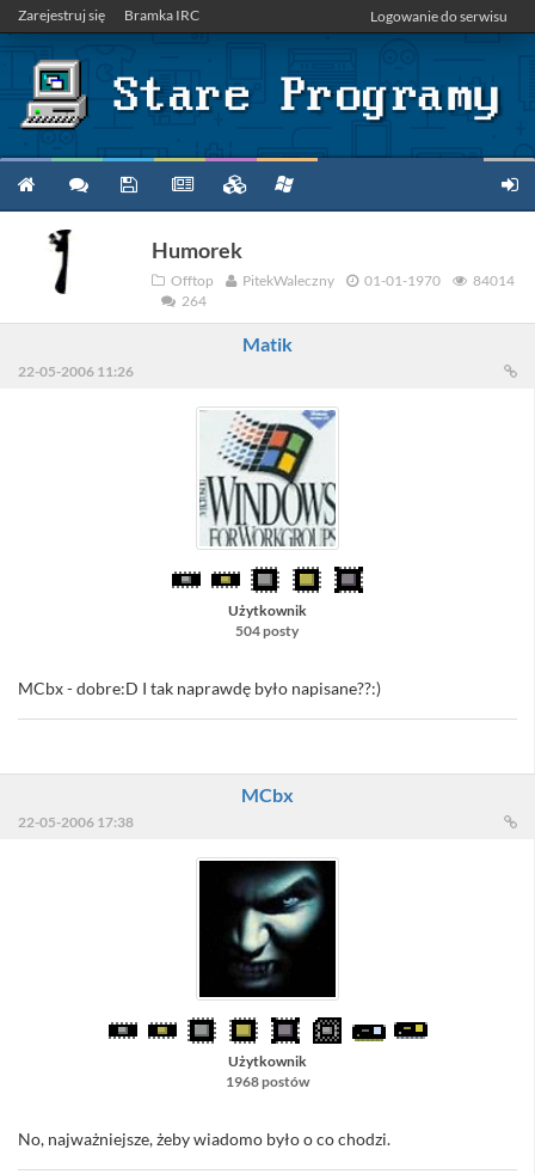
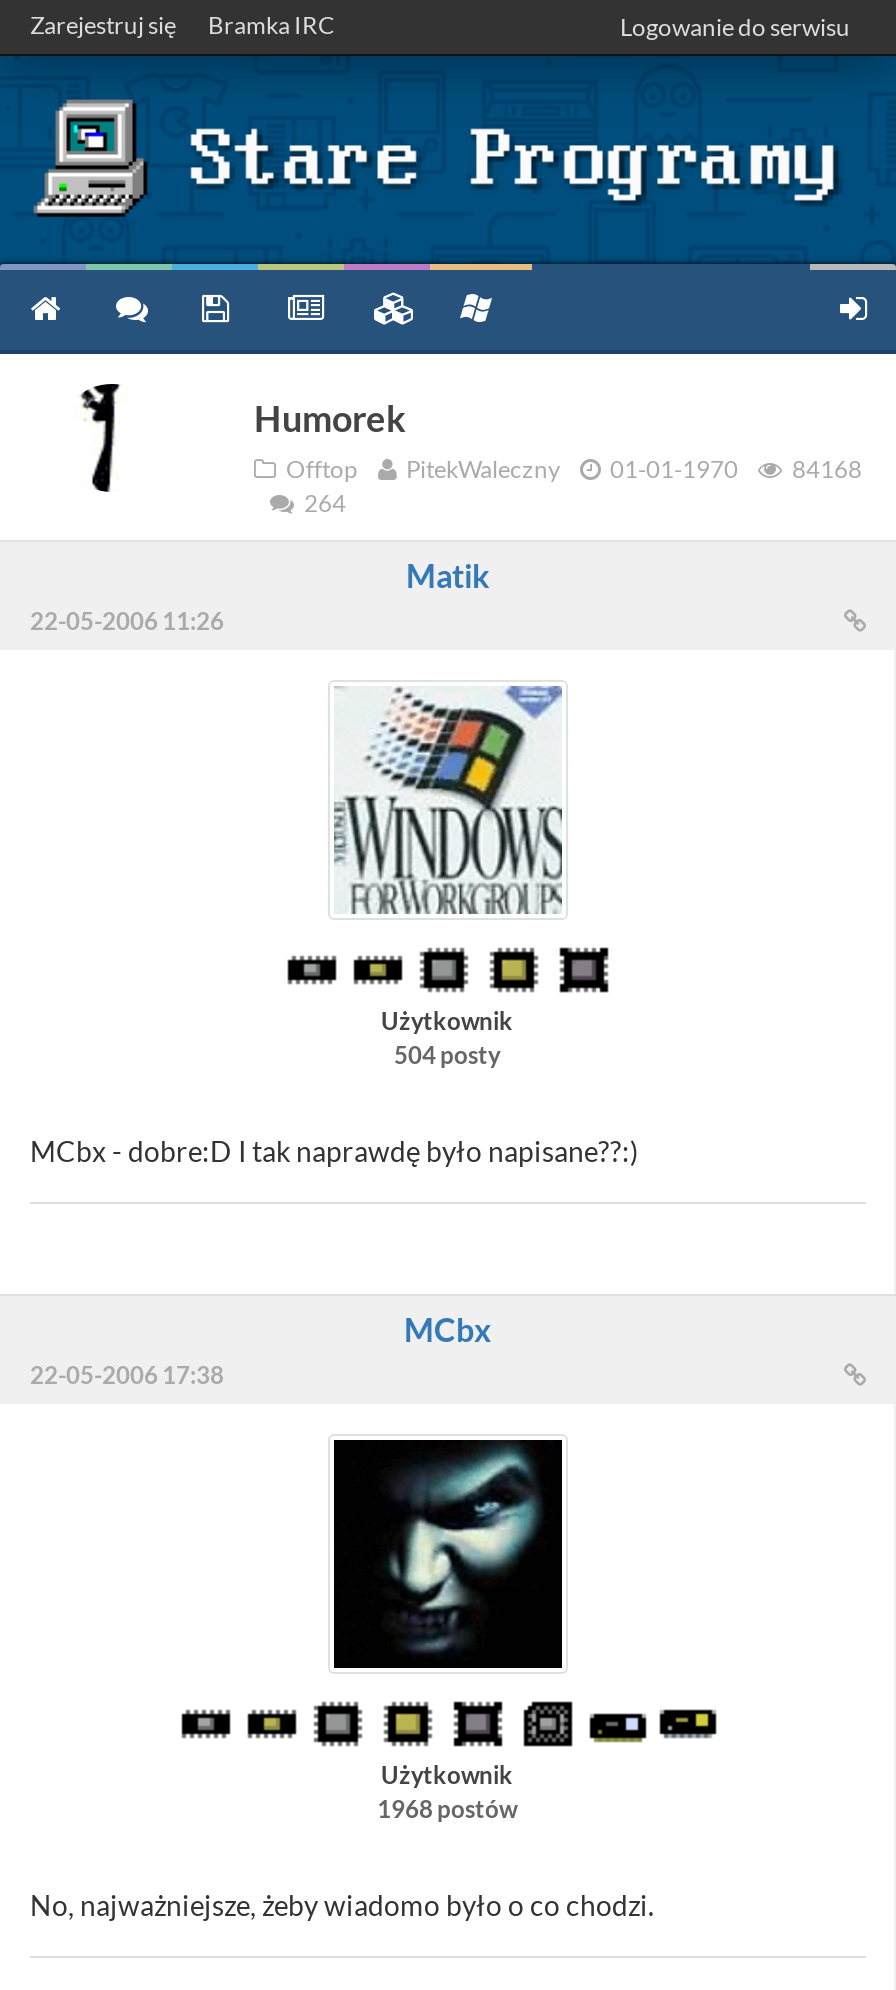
[168,271,515,289] Offtop PitekWaleczny 01-01-1970 84014 -> [282,454,862,484] Offtop PitekWaleczny 01-01-1970 84168

